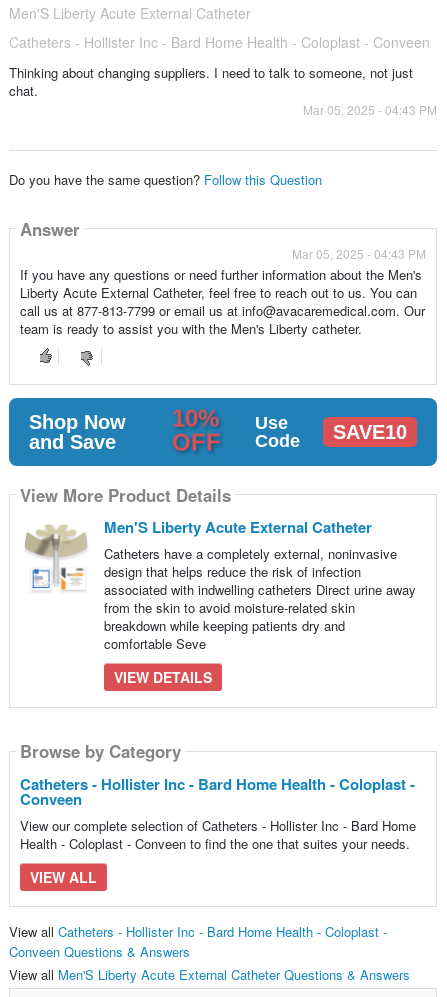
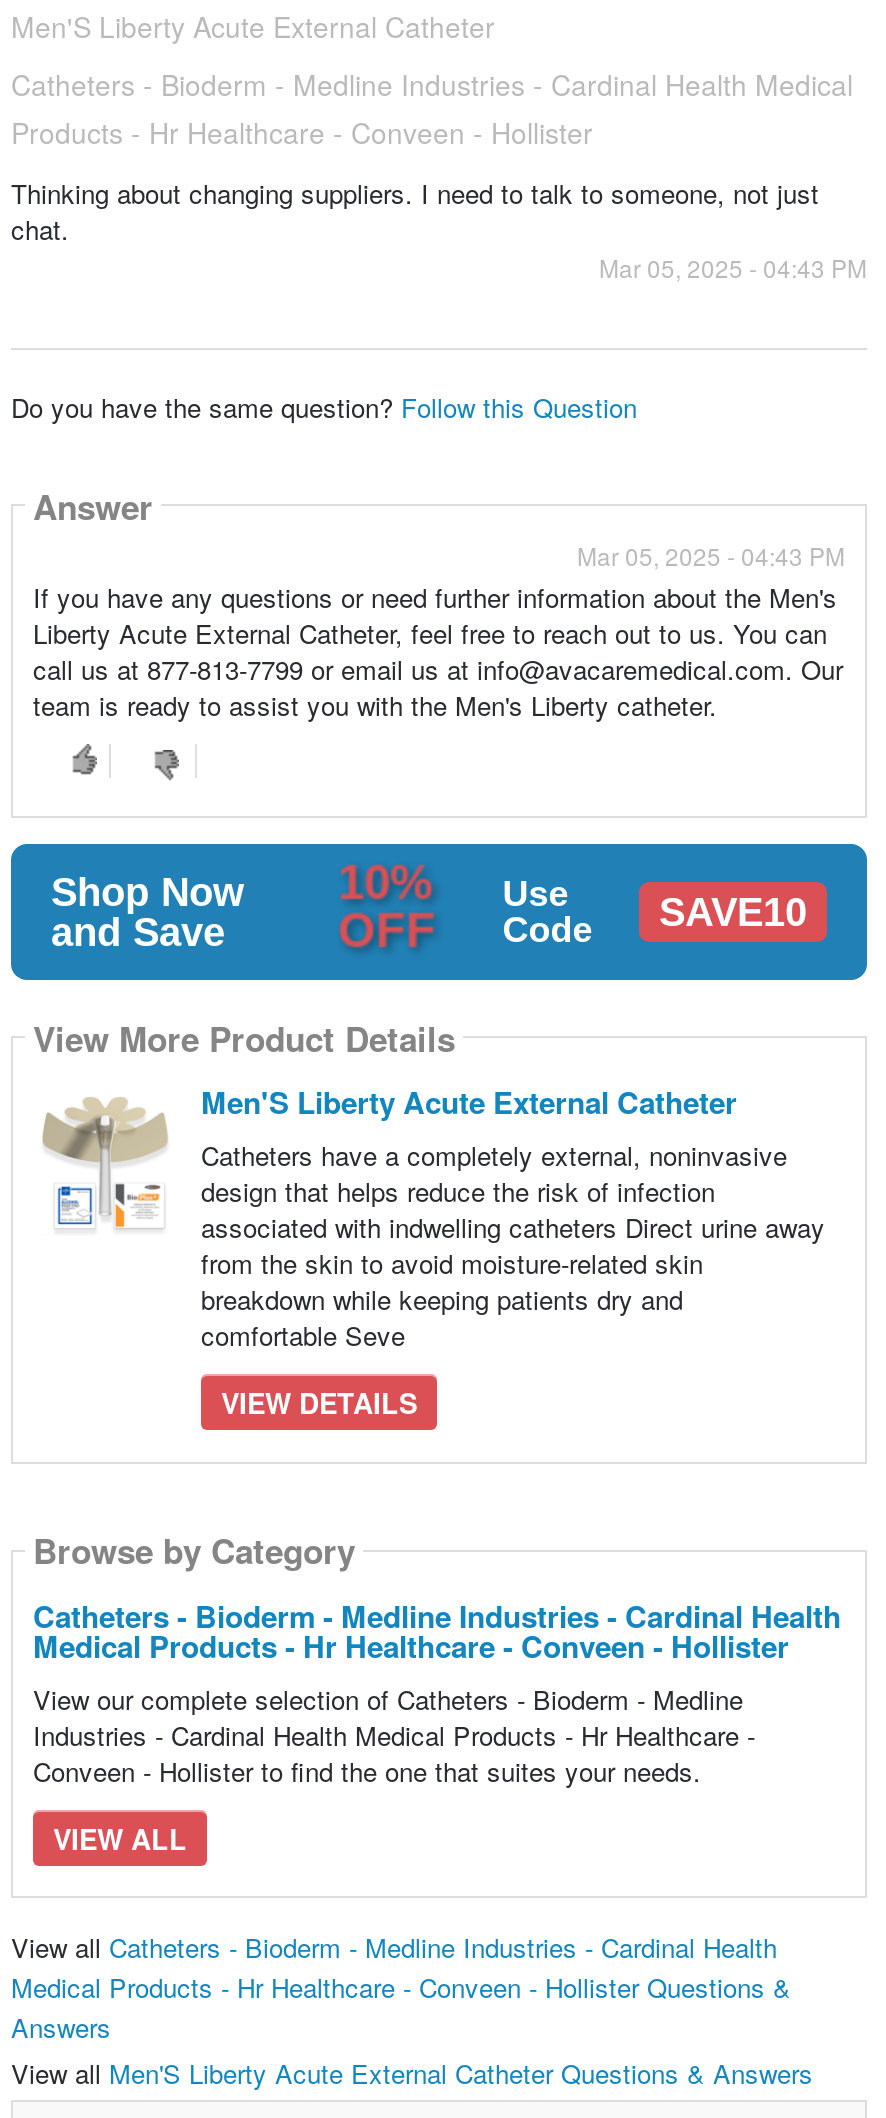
[9,32,430,52] Catheters - Hollister Inc - Bard Home Health - Coloplast - Conveen -> [11,65,853,153] Catheters - Bioderm - Medline Industries - Cardinal Health Medical | Products - Hr Healthcare - Conveen - Hollister
[20,773,416,853] Catheters - Hollister Inc - Bard Home Health - Coloplast - | Conveen | View our complete selection of Catheters - Hollister Inc - Bard Home | Health - Coloplast - Conveen to find the one that suites your needs. -> [33,1594,841,1790] Catheters - Bioderm - Medline Industries - Cardinal Health | Medical Products - Hr Healthcare - Conveen - Hollister | View our complete selection of Catheters - Bioderm - Medline | Industries - Cardinal Health Medical Products - Hr Healthcare - | Conveen - Hollister to find the one that suites your needs.
[9,922,387,961] View all Catheters - Hollister Inc - Bard Home Health - Coloplast - | Conveen Questions & Answers -> [11,1928,791,2046] View all Catheters - Bioderm - Medline Industries - Cardinal Health | Medical Products - Hr Healthcare - Conveen - Hollister Questions & | Answers

